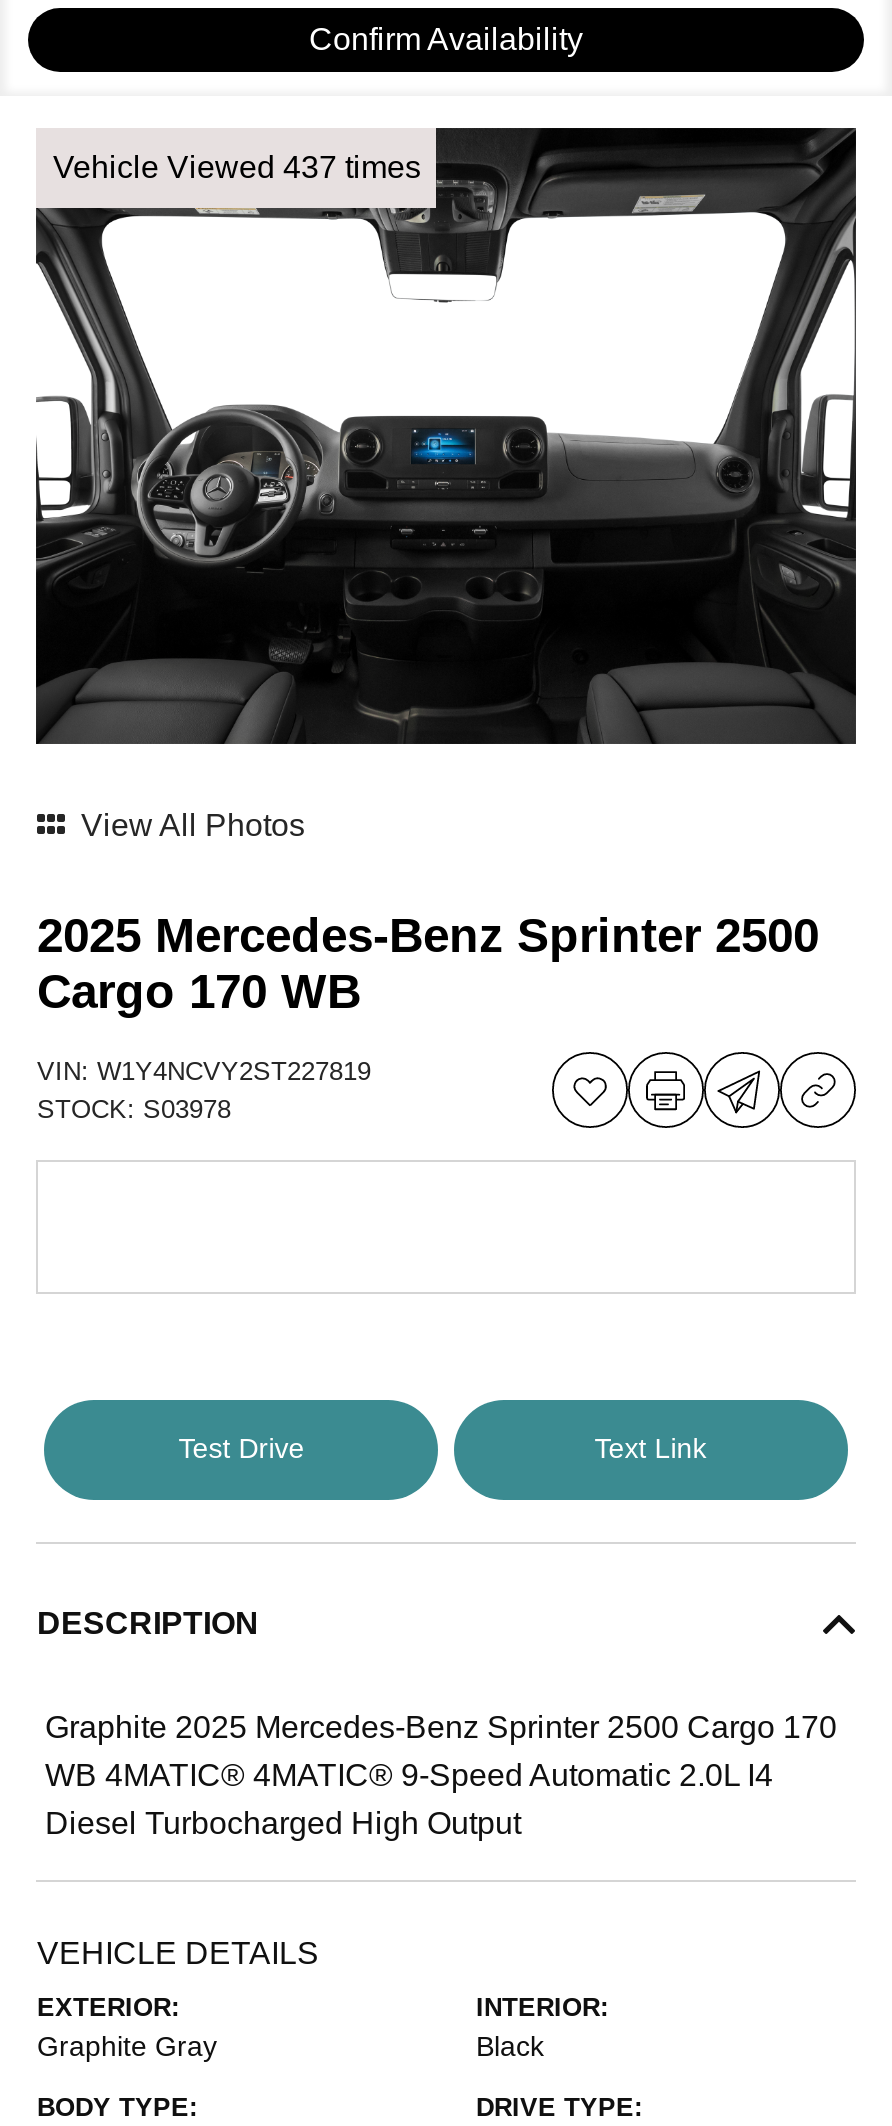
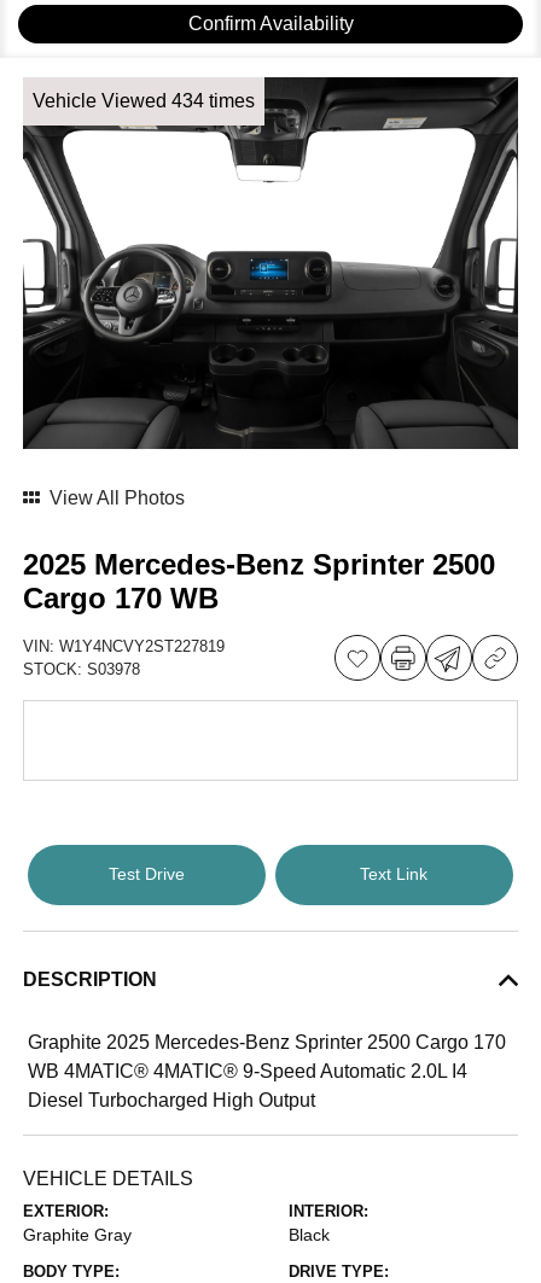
[53,150,421,184] Vehicle Viewed 437 times -> [33,91,255,111] Vehicle Viewed 434 times

